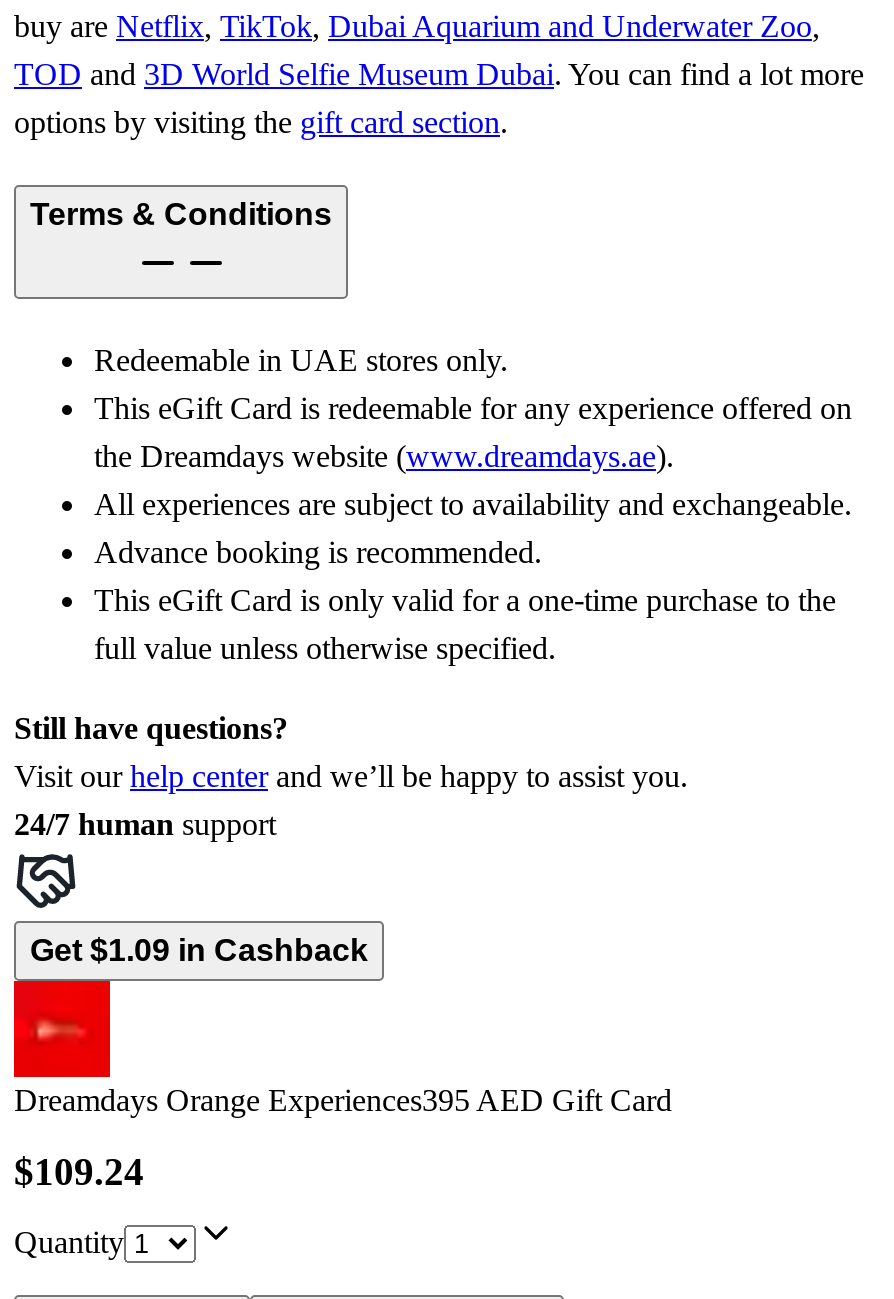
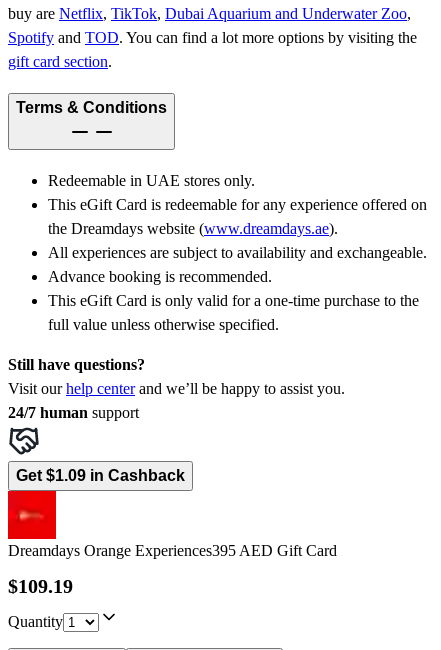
[14,58,864,140] TOD and 3D World Selfie Museum Dubai. You can find a lot more | options by visiting the gift card section. -> [8,29,417,70] Spotify and TOD. You can find a lot more options by visiting the | gift card section.
[14,1151,144,1193] $109.24 -> [8,576,73,597] $109.19

